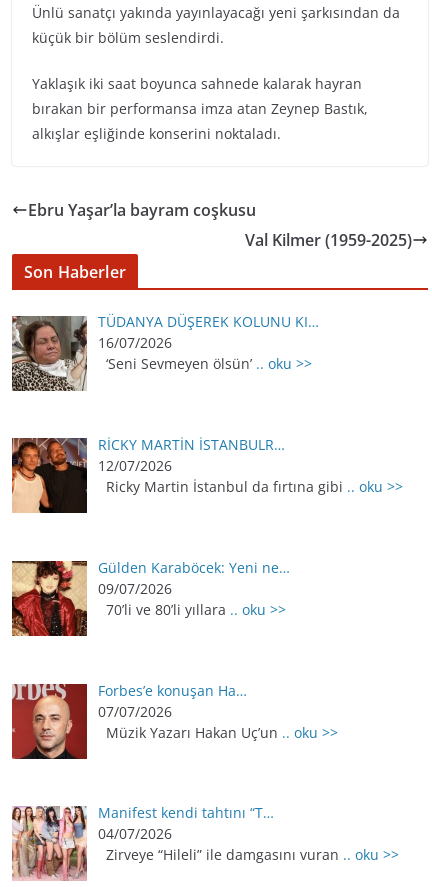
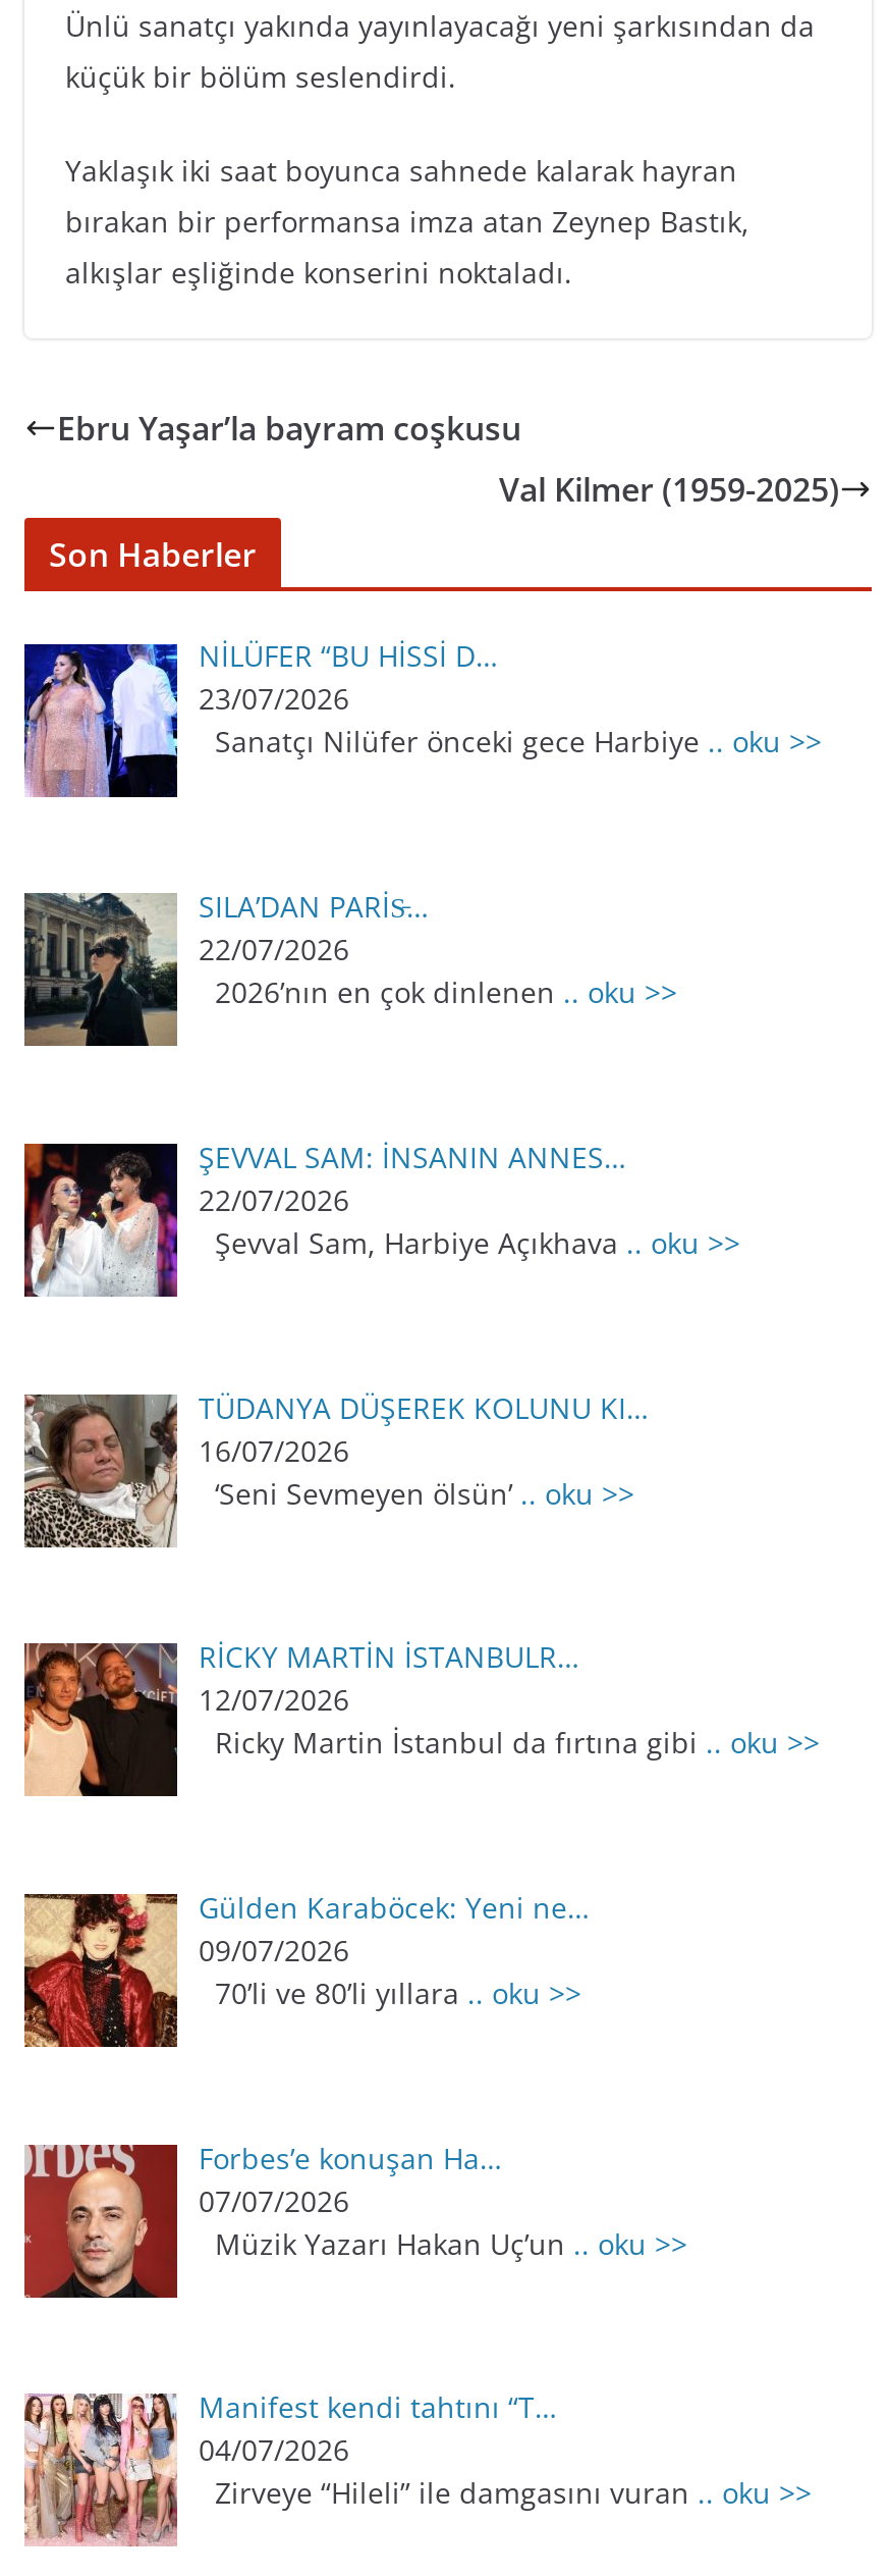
none -> [22,637,822,799] [image] | NİLÜFER “BU HİSSİ D… | 23/07/2026 | Sanatçı Nilüfer önceki gece Harbiye.. oku >>
none -> [22,887,677,1048] [image] | SILA’DAN PARİS̵… | 22/07/2026 | 2026’nın en çok dinlenen.. oku >>
none -> [22,1137,740,1299] [image] | ŞEVVAL SAM: İNSANIN ANNES… | 22/07/2026 | Şevval Sam, Harbiye Açıkhava.. oku >>

